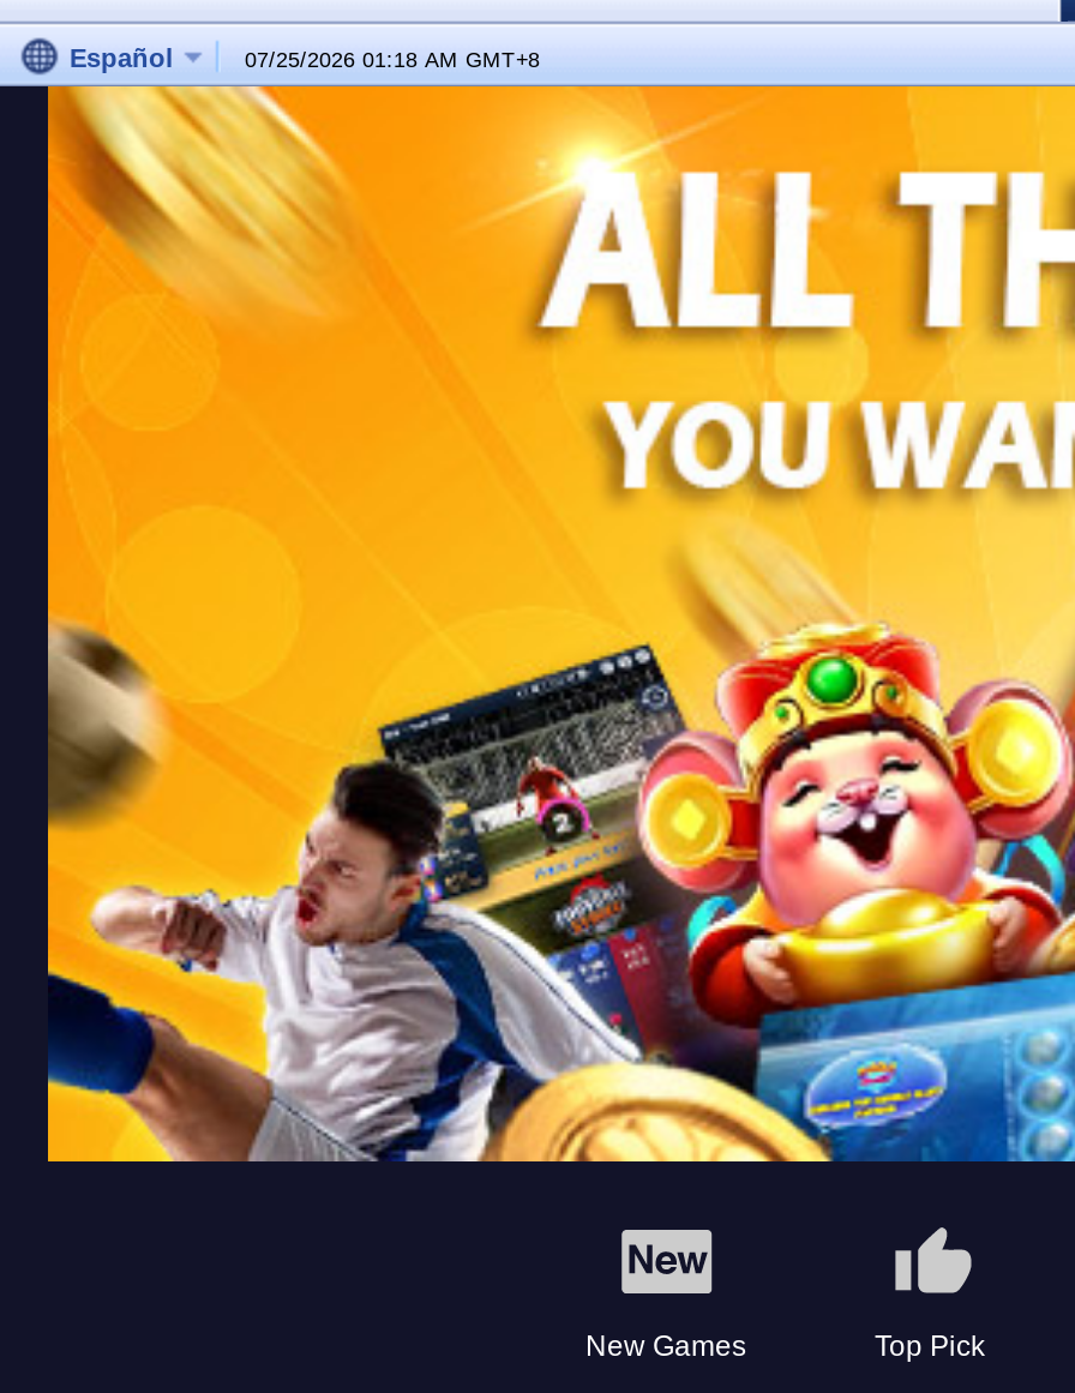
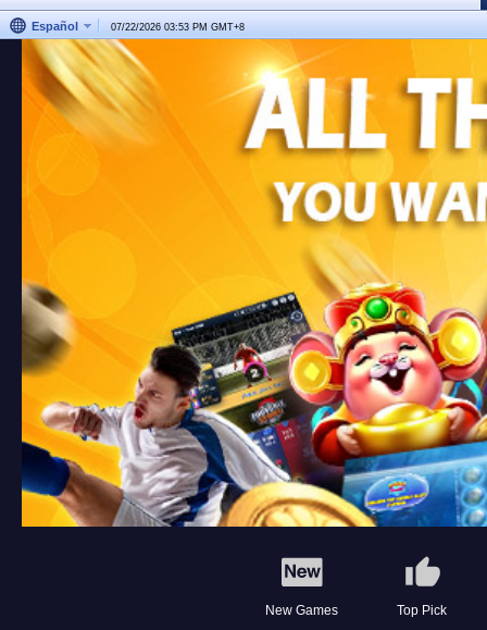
[245,48,540,72] 07/25/2026 01:18 AM GMT+8 -> [111,22,245,33] 07/22/2026 03:53 PM GMT+8

